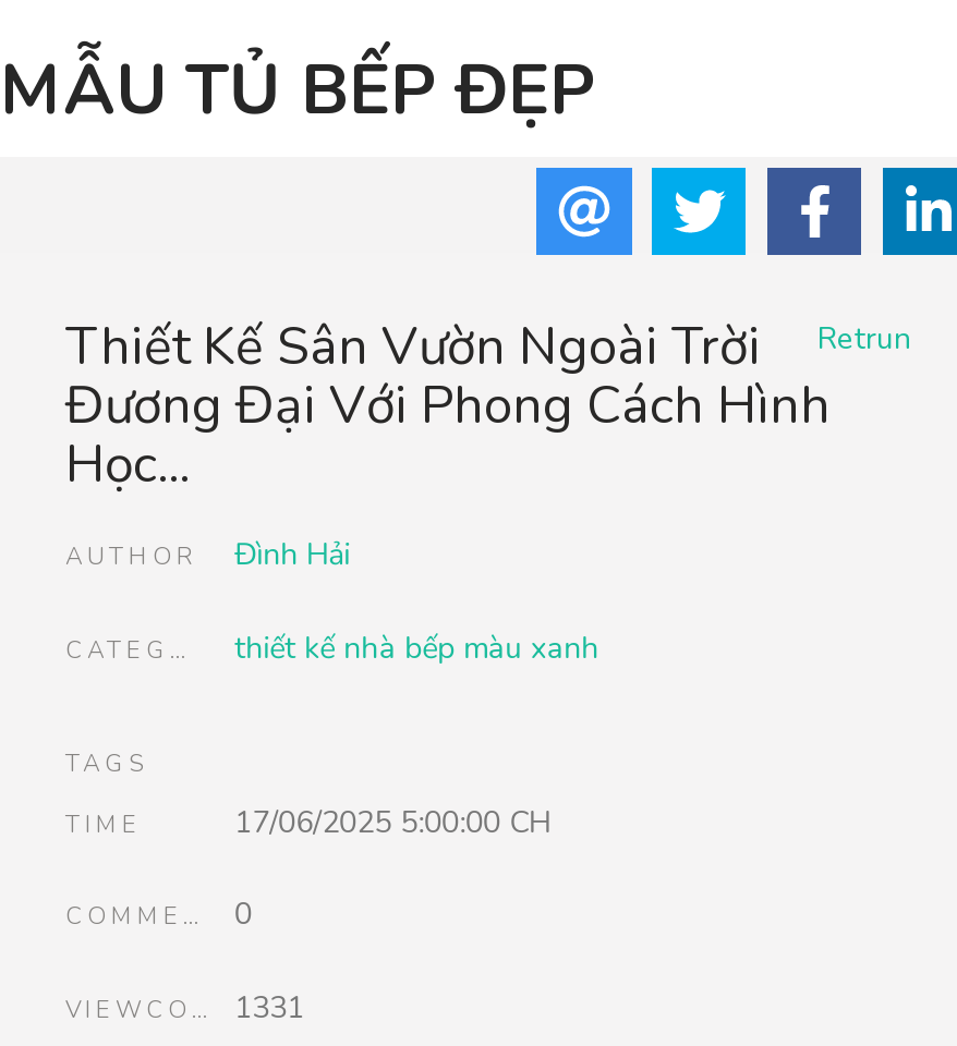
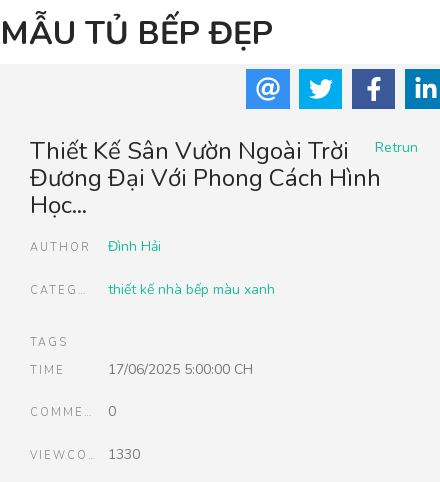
[235,987,304,1029] 1331 -> [108,445,140,464] 1330

